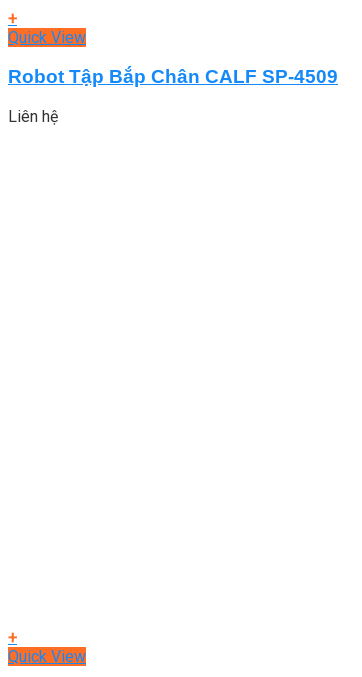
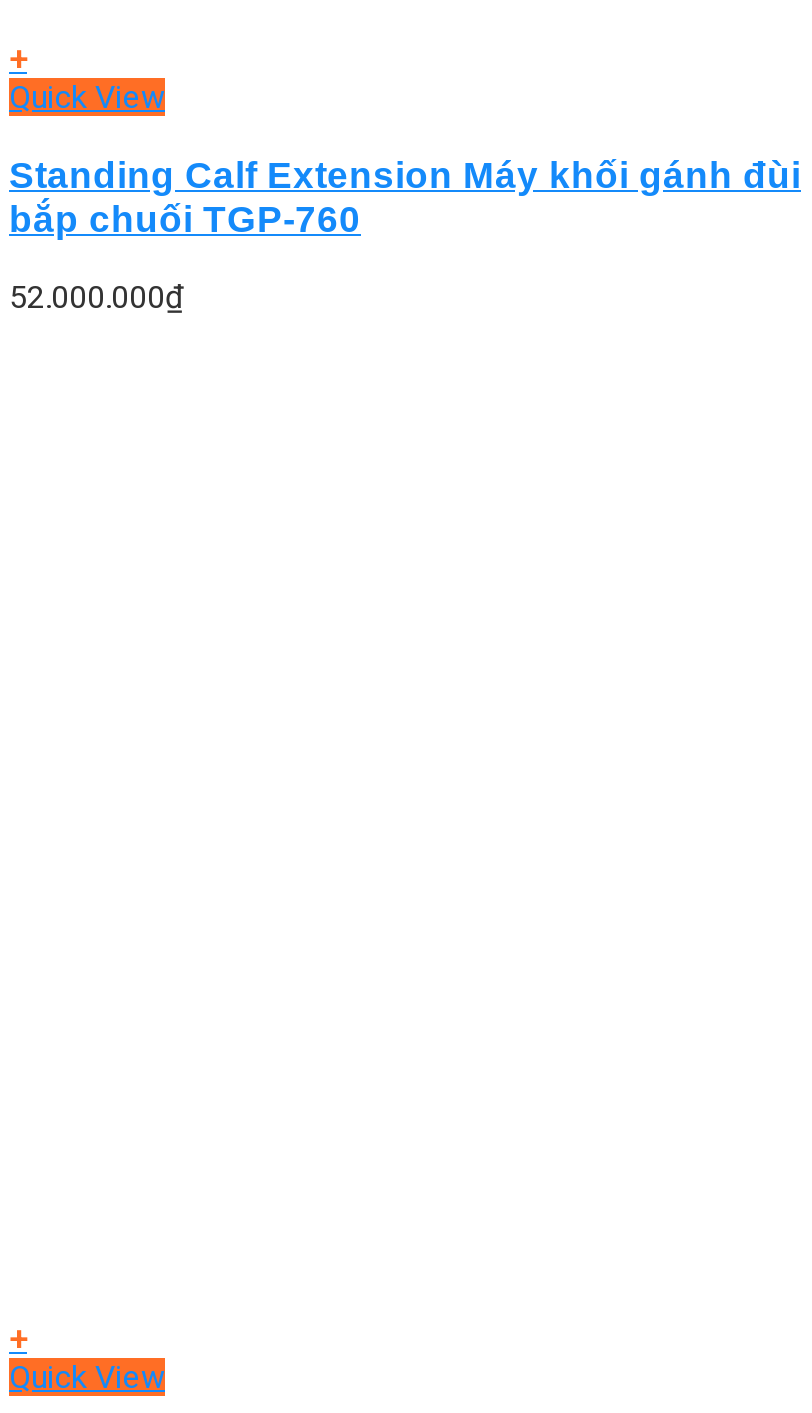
[8,66,338,87] Robot Tập Bắp Chân CALF SP-4509 -> [9,154,801,240] Standing Calf Extension Máy khối gánh đùi | bắp chuối TGP-760
[8,107,58,126] Liên hệ -> [9,279,183,317] 52.000.000₫

